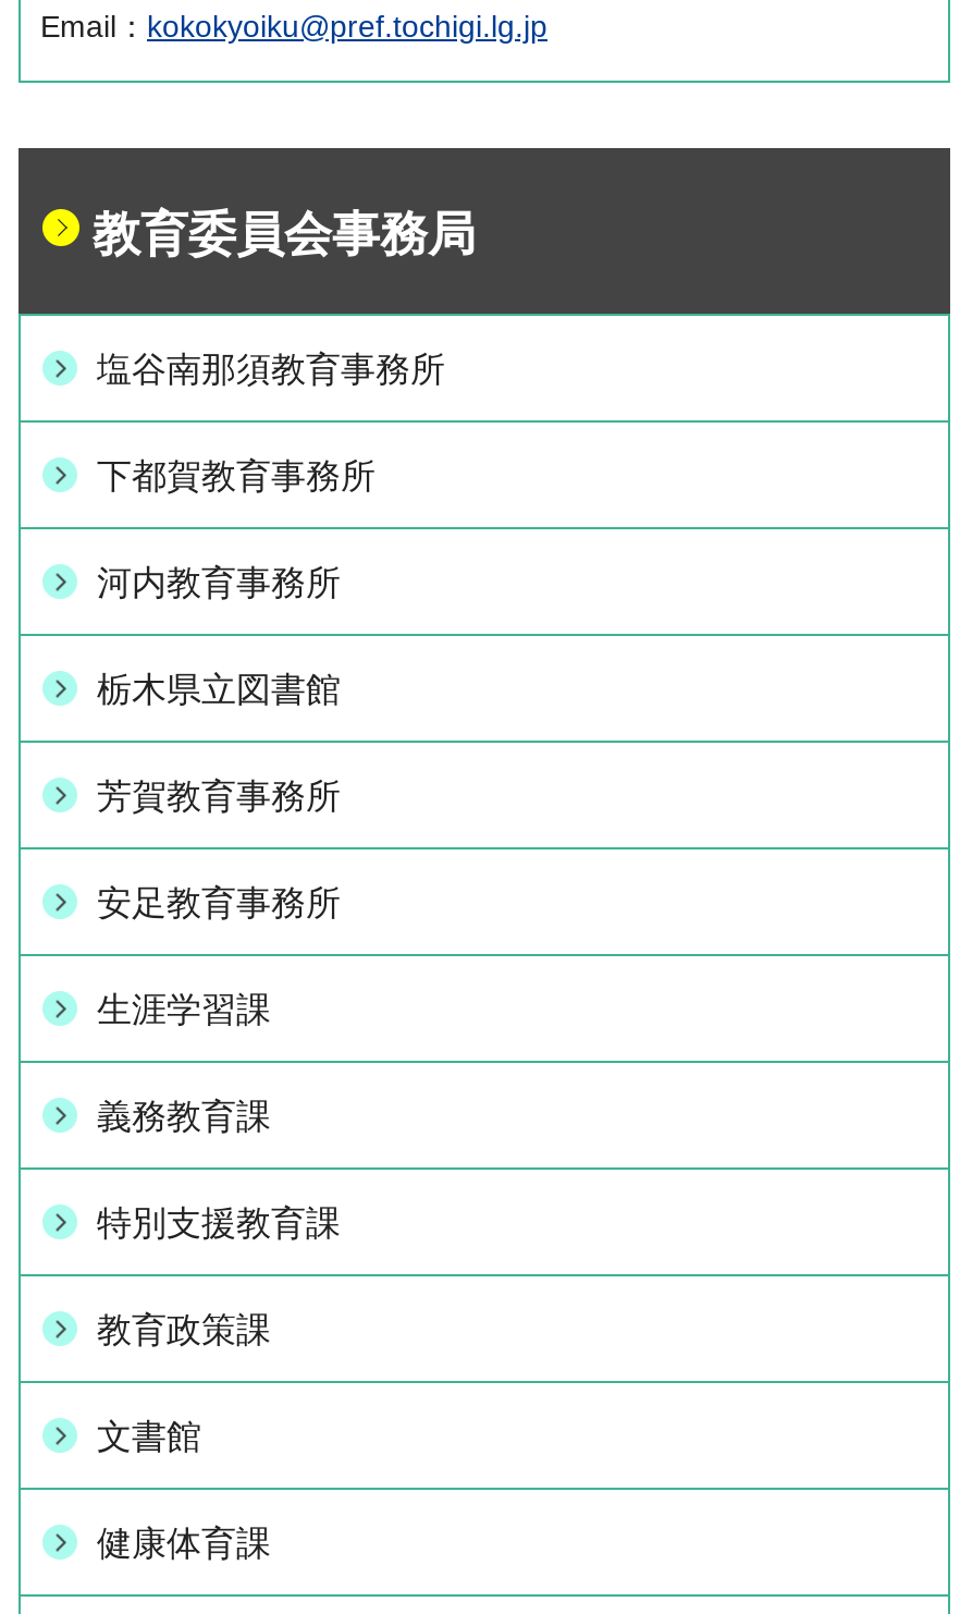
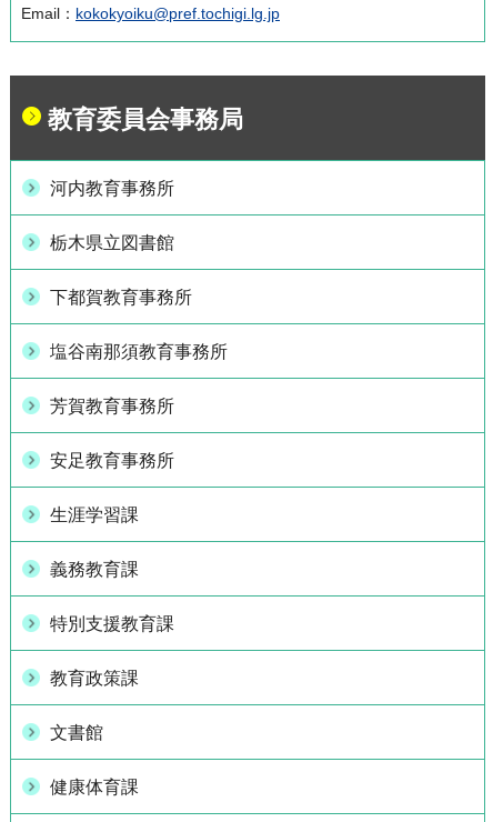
moved [97,351,445,494] -> [50,288,228,361]: 下都賀教育事務所 | 塩谷南那須教育事務所
moved [97,564,341,708] -> [50,179,174,252]: 河内教育事務所 | 栃木県立図書館

